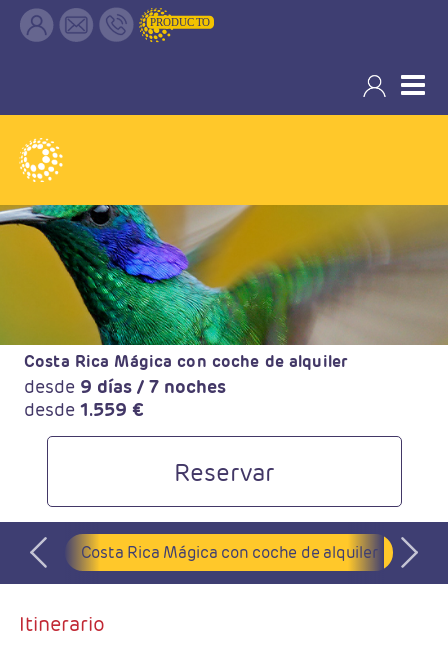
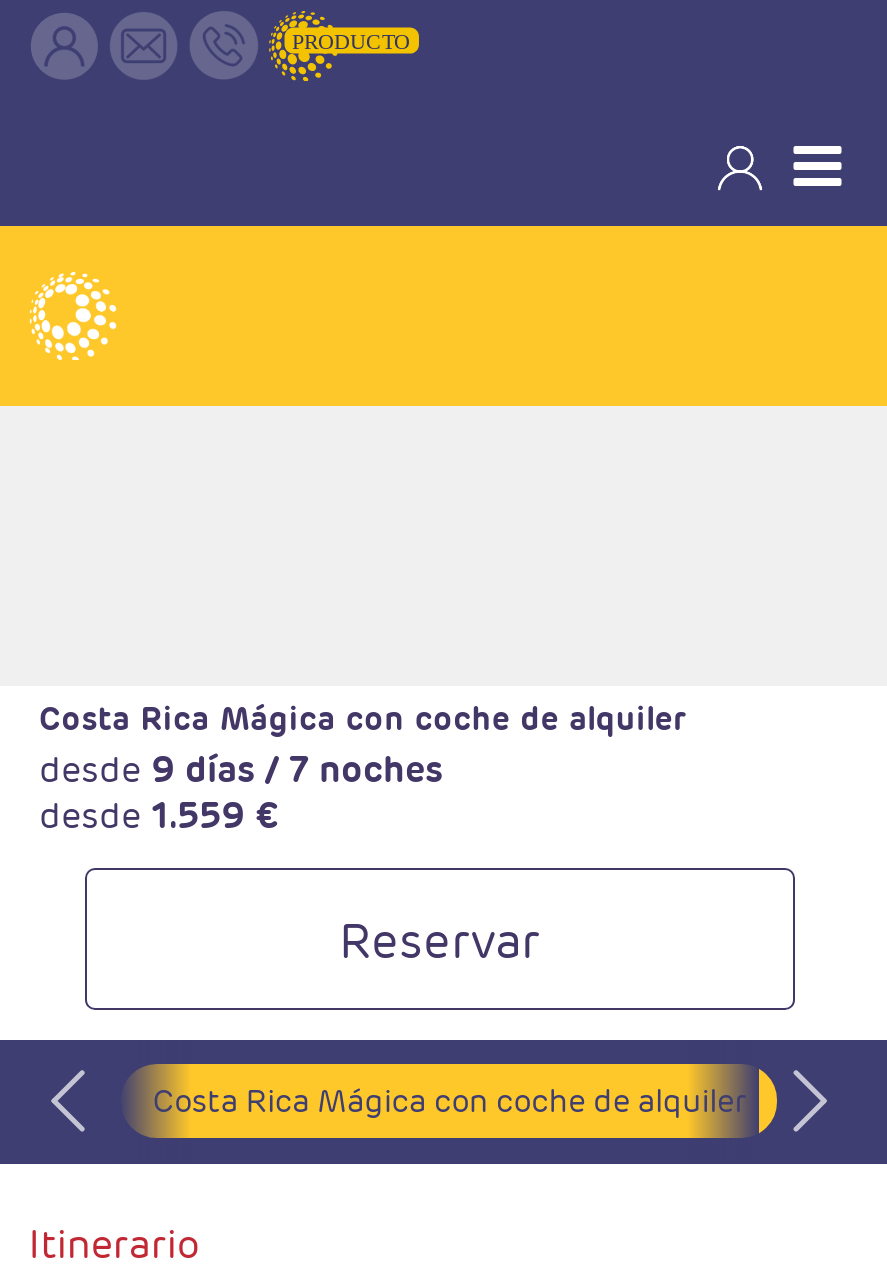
[3,204,445,346] [image] -> none

